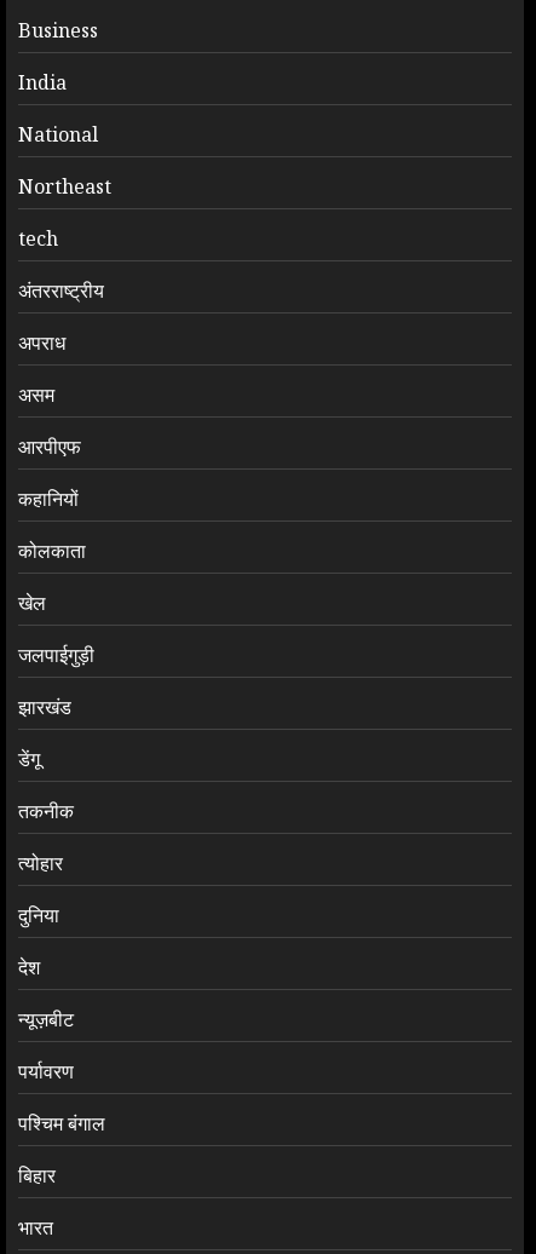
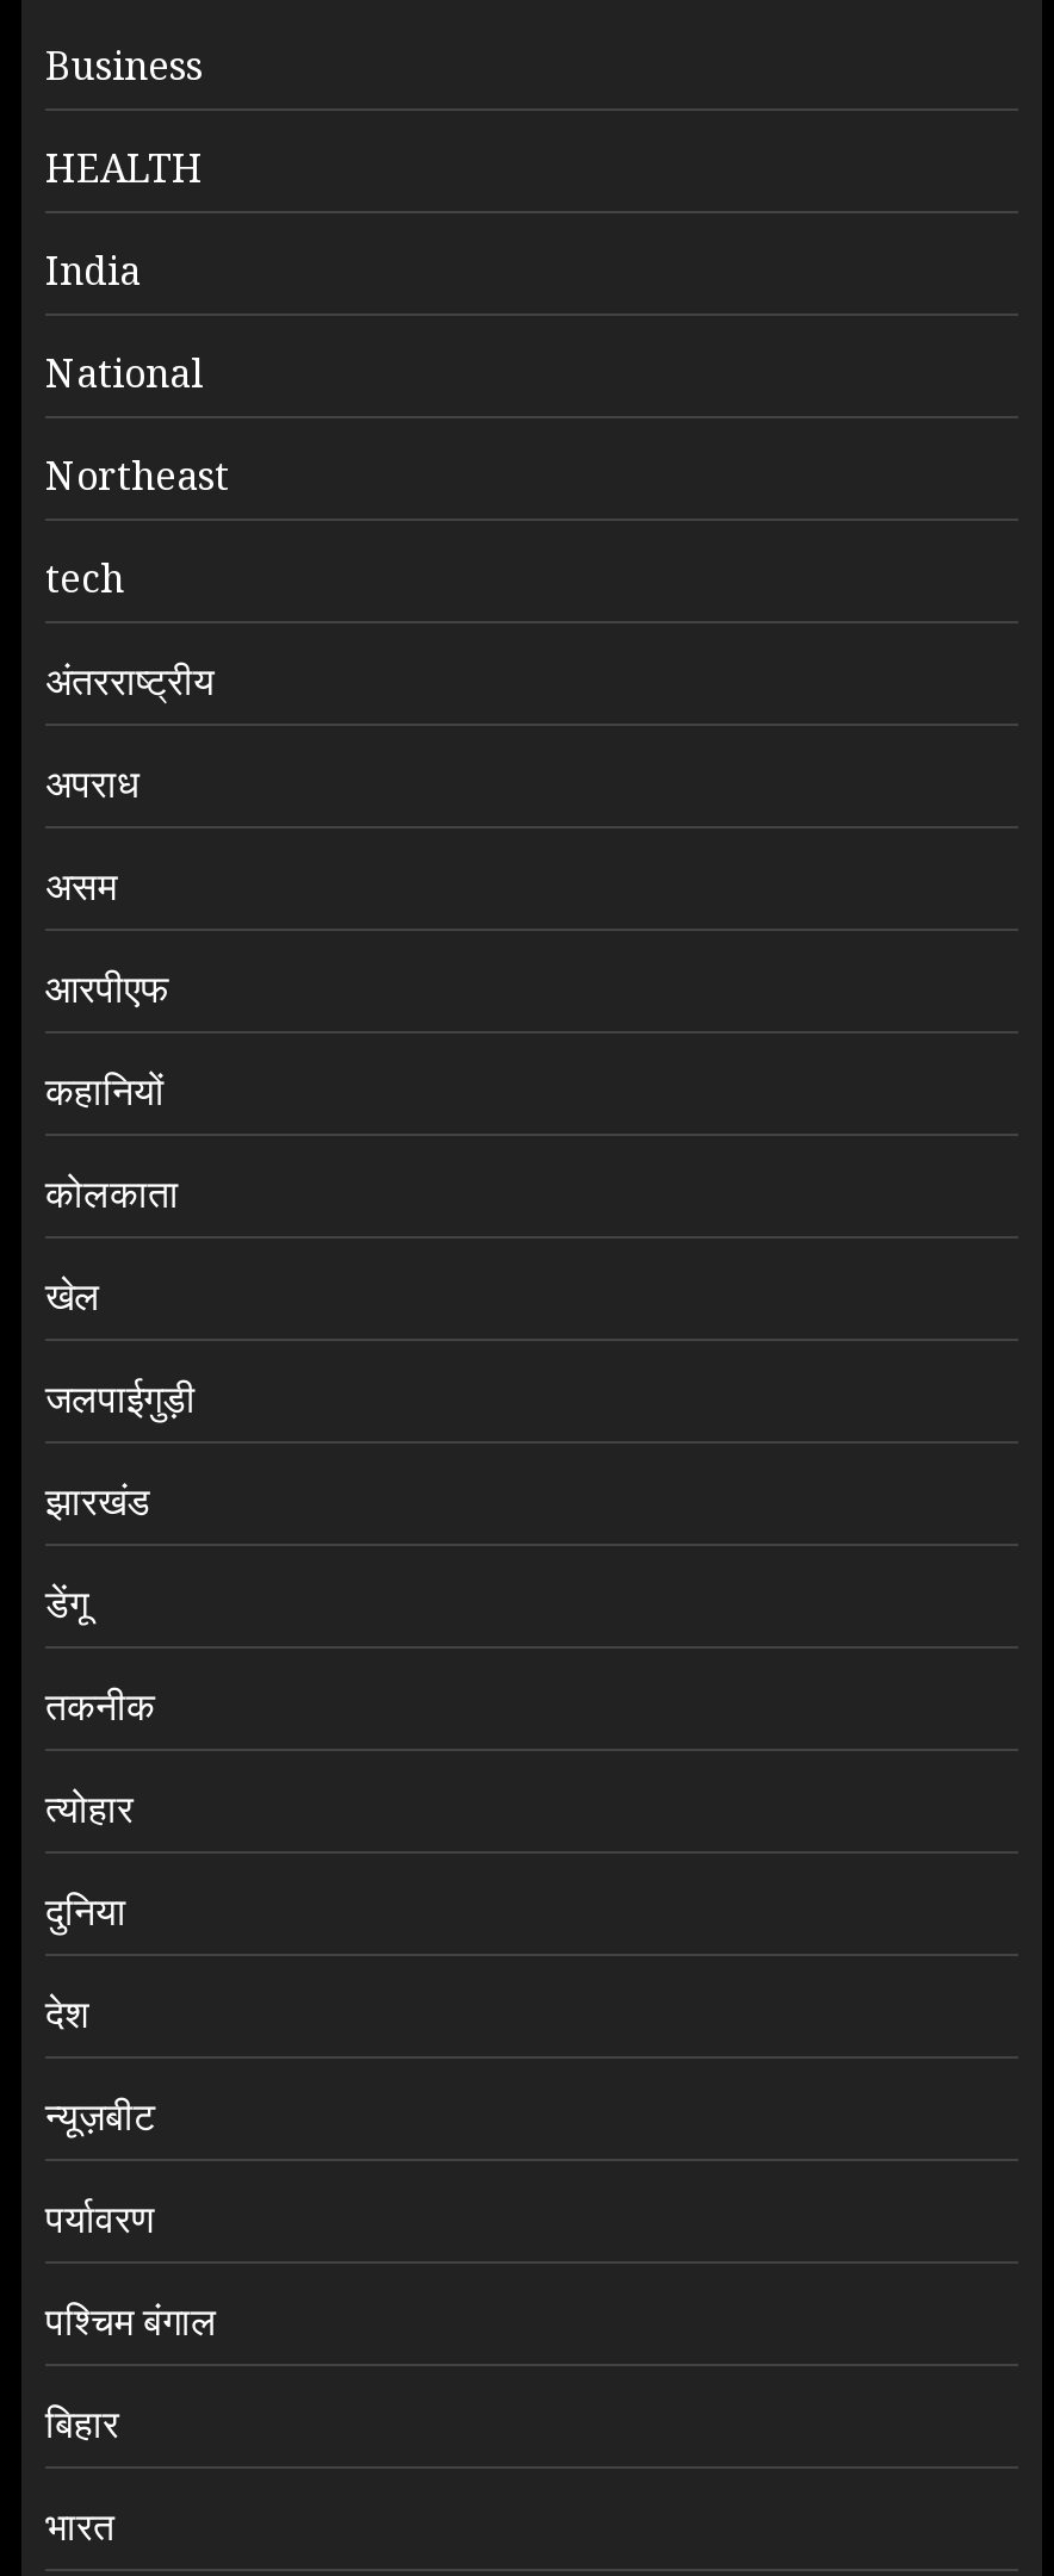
none -> [45,142,203,195] HEALTH

